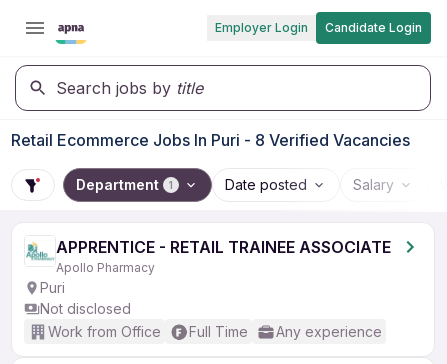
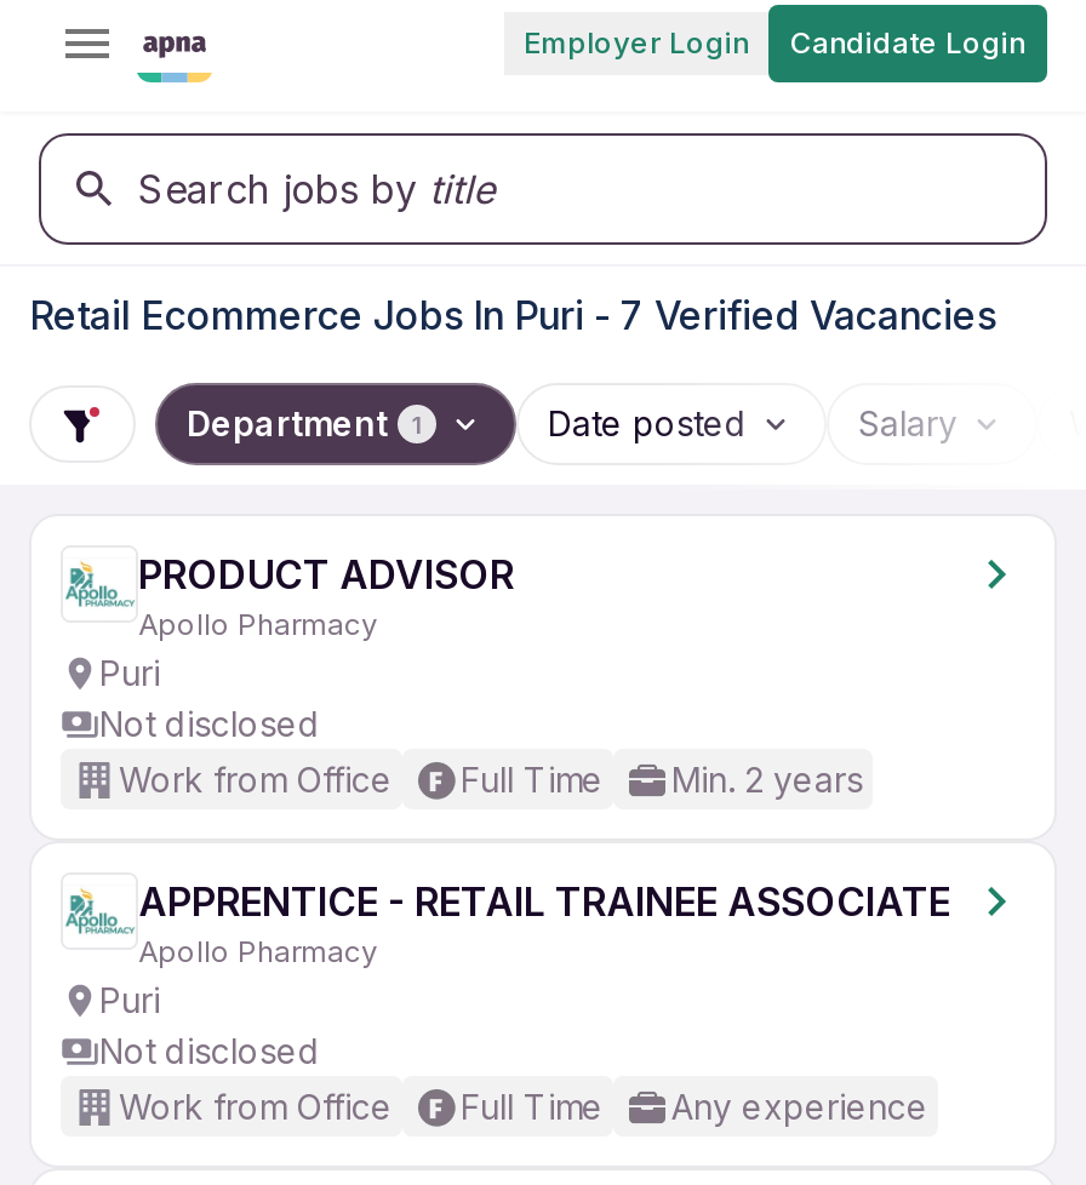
[11,130,410,150] Retail Ecommerce Jobs In Puri - 8 Verified Vacancies -> [29,291,996,339] Retail Ecommerce Jobs In Puri - 7 Verified Vacancies
none -> [99,550,863,800] PRODUCT ADVISOR | Apollo Pharmacy | Puri | Not disclosed | Work from Office | Full Time | Min. 2 years

